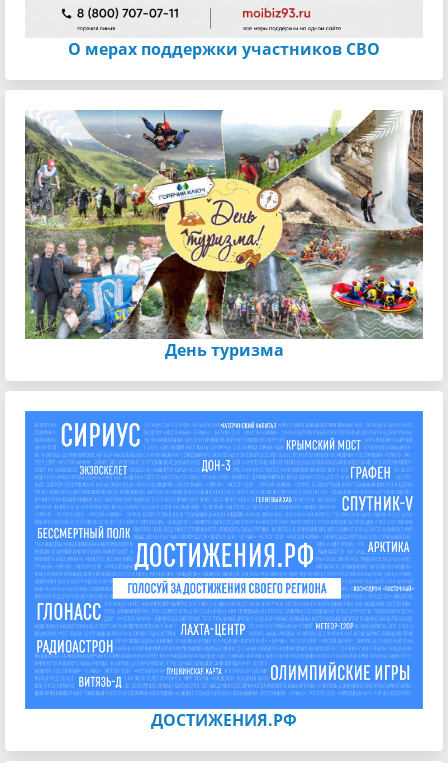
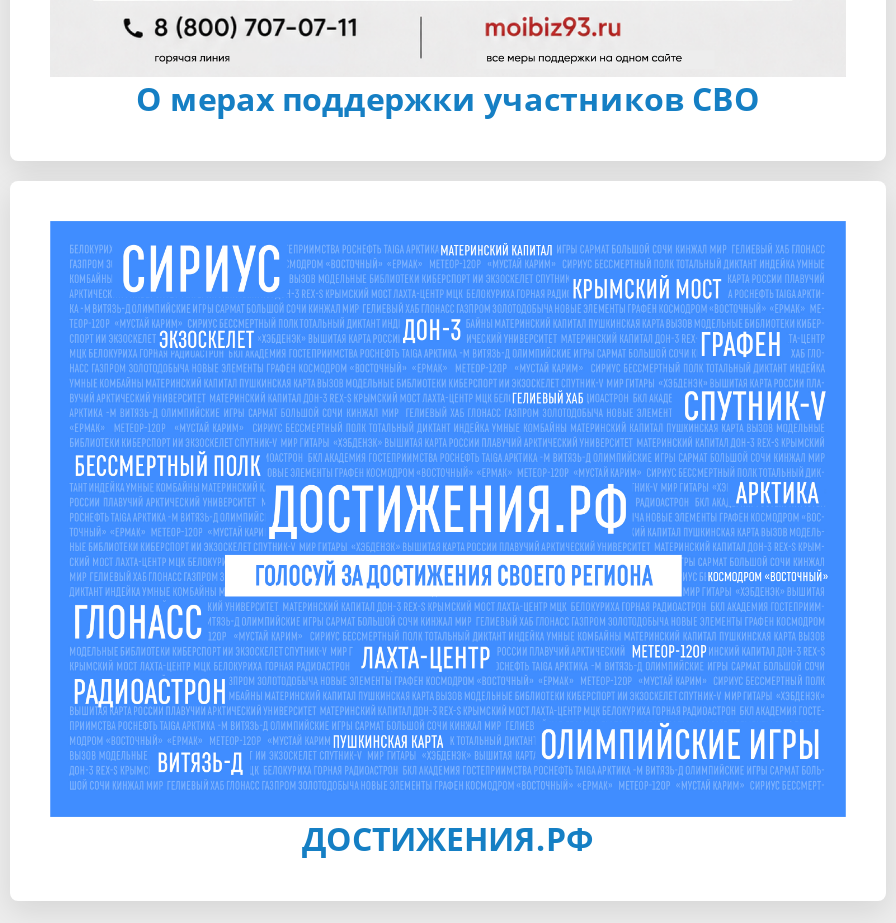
[24,109,424,361] [image] | День туризма -> none

